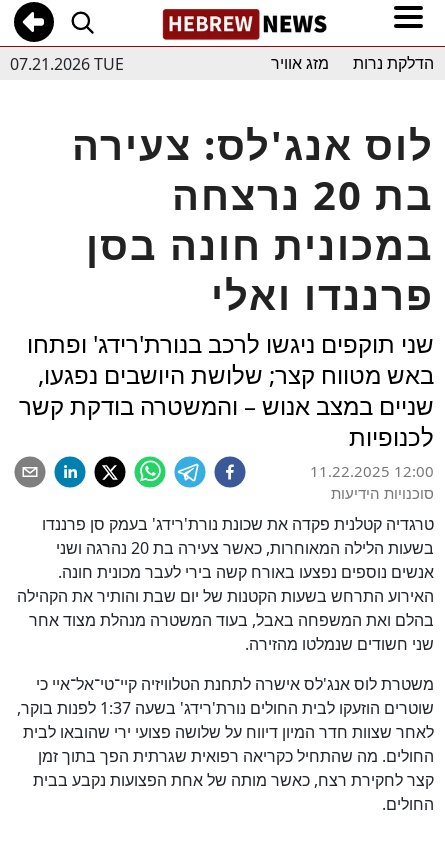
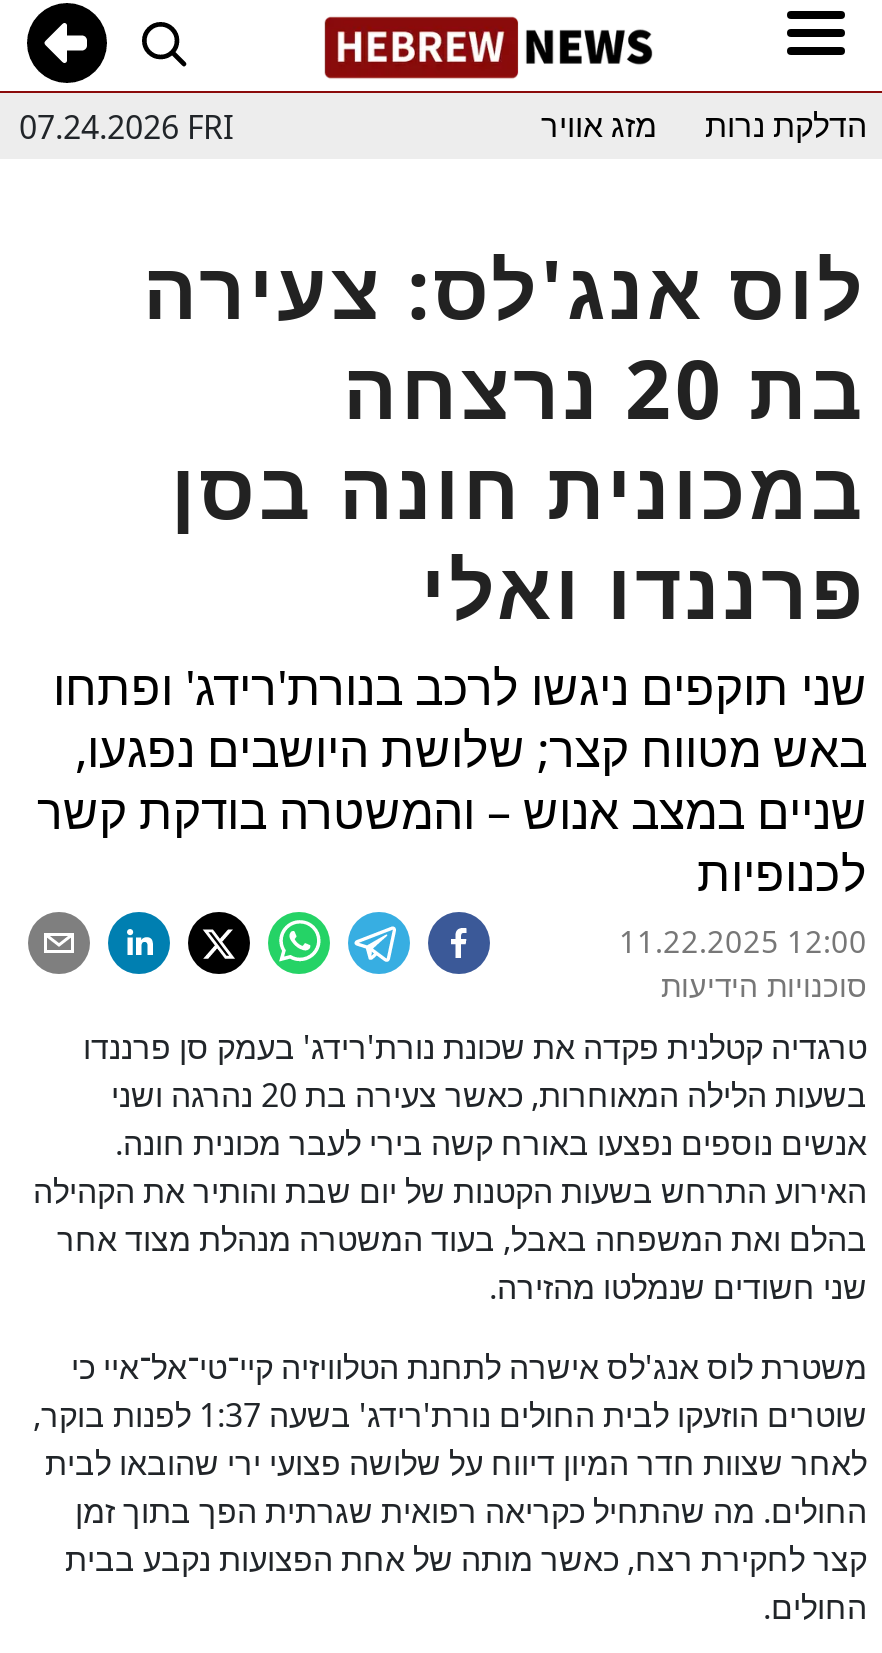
[10,52,124,74] 07.21.2026 TUE -> [19,104,233,148] 07.24.2026 FRI

